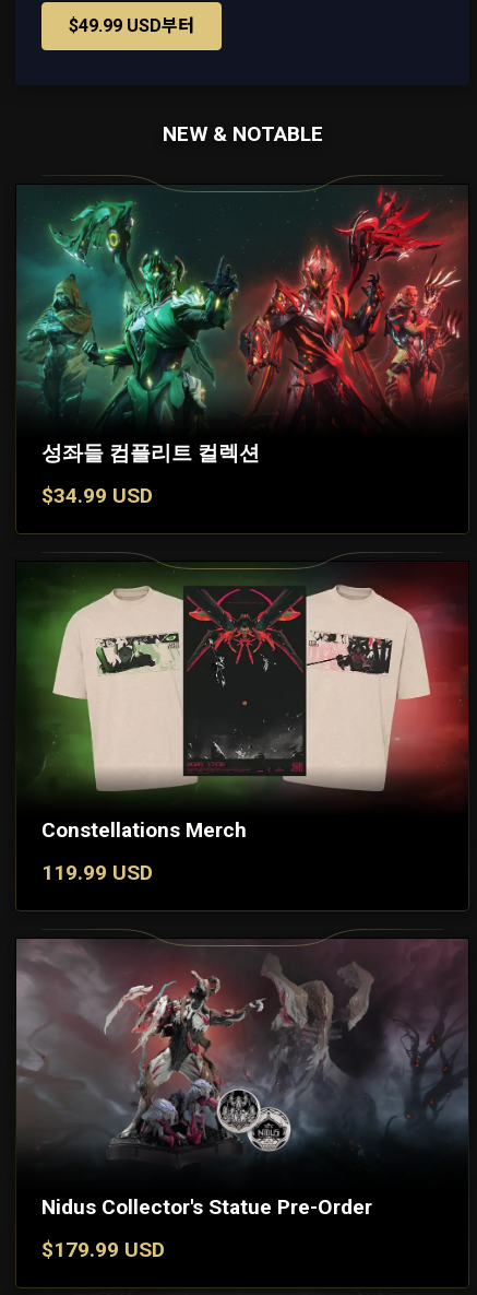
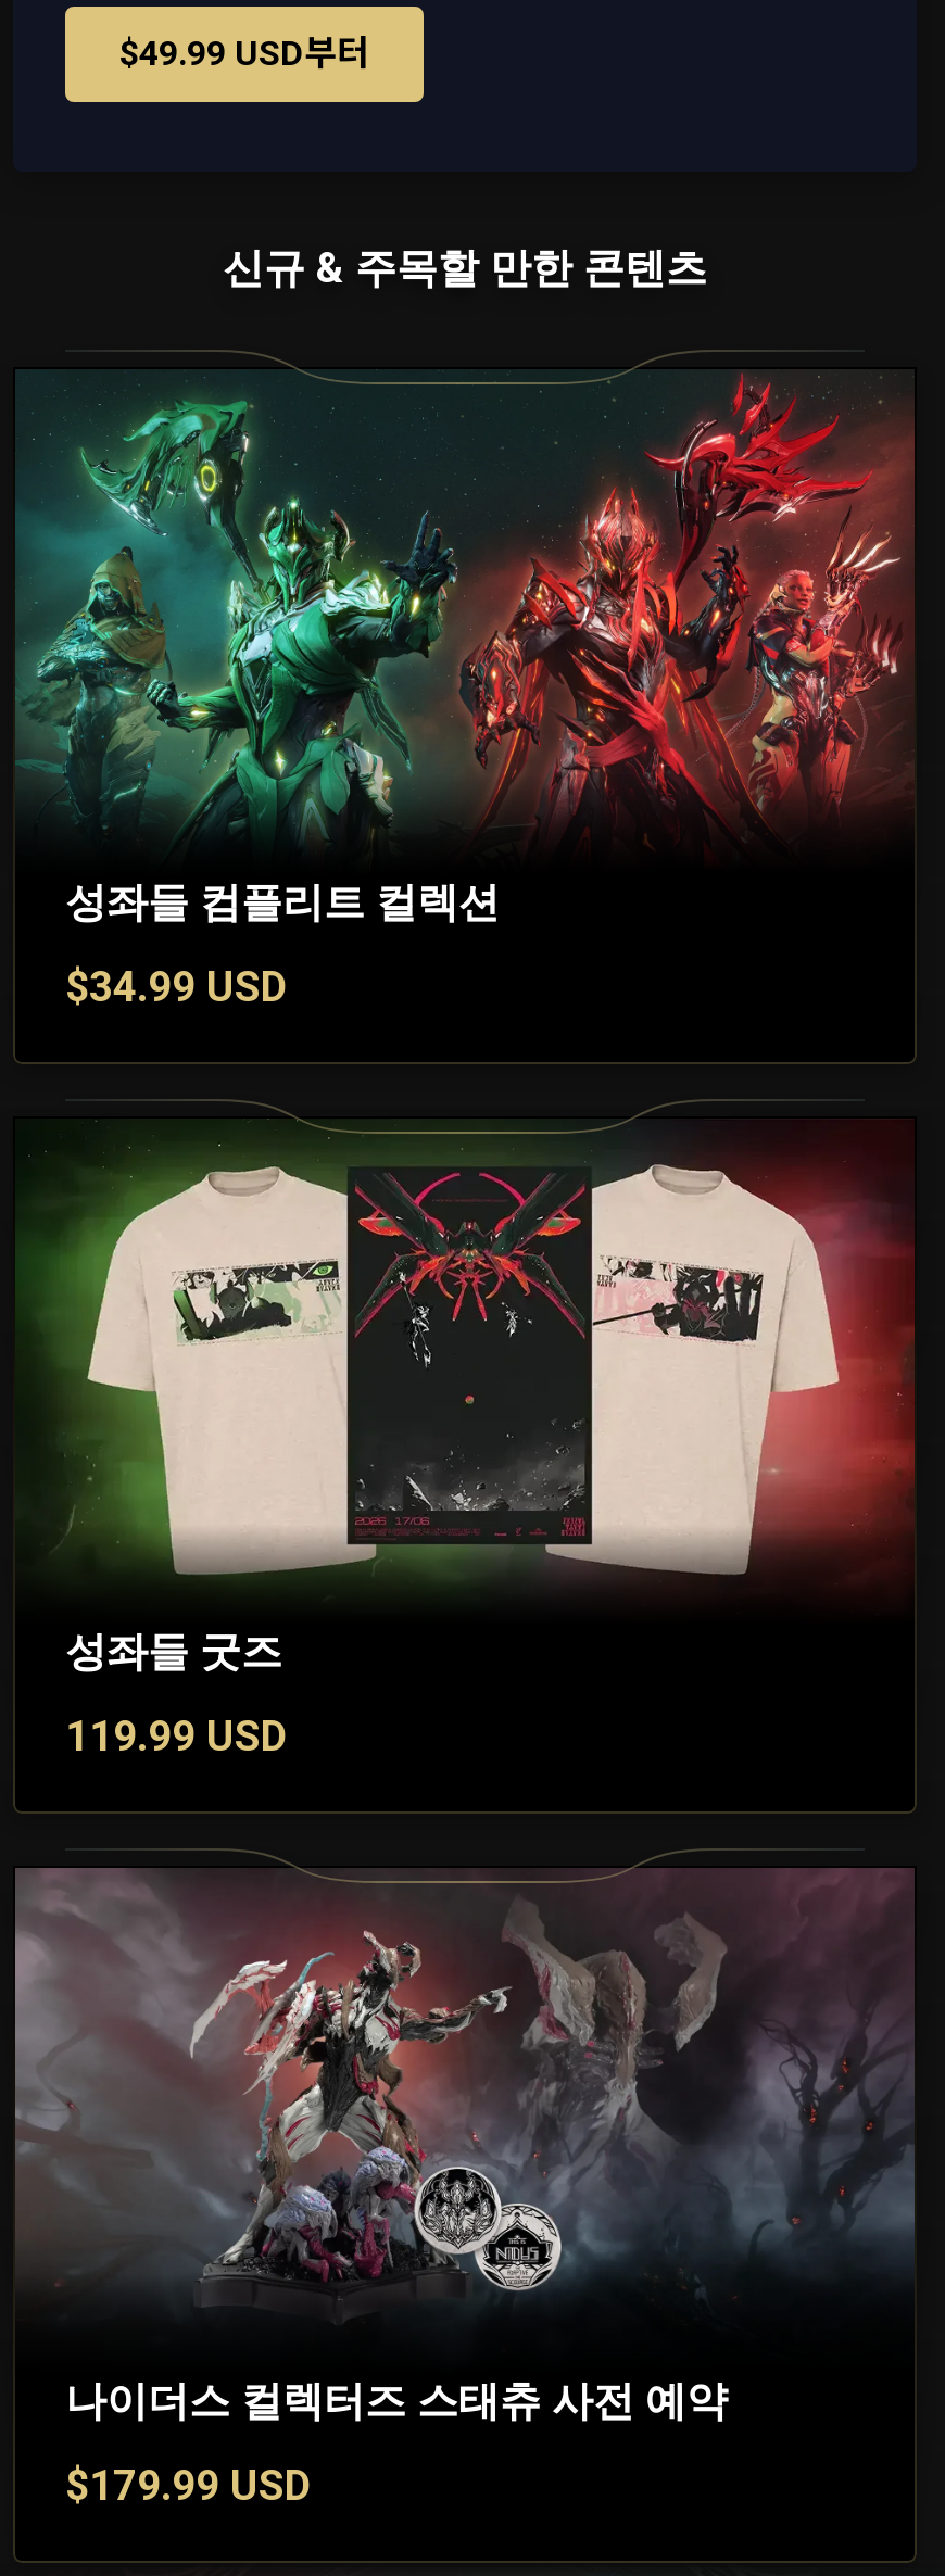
[162,121,323,146] NEW & NOTABLE -> [223,243,707,293] 신규 & 주목할 만한 콘텐츠
[41,817,247,842] Constellations Merch -> [65,1626,282,1676] 성좌들 굿즈
[41,1194,372,1219] Nidus Collector's Statue Pre-Order -> [65,2375,728,2425] 나이더스 컬렉터즈 스태츄 사전 예약

